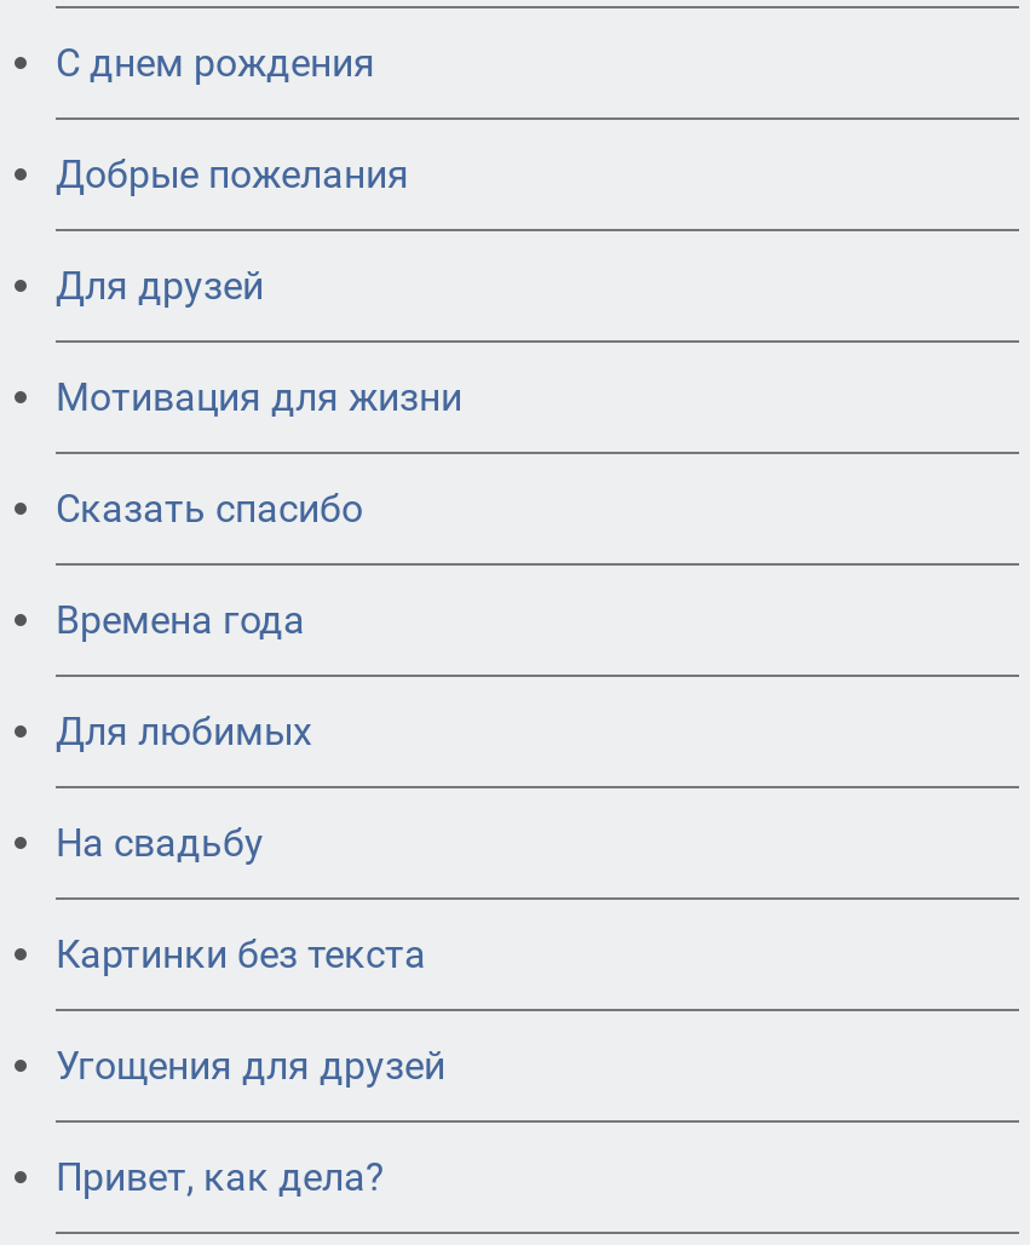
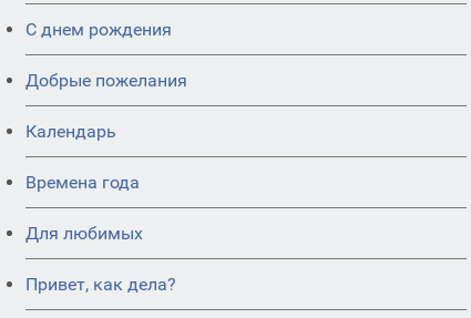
[56,264,462,532] Для друзей | Мотивация для жизни | Сказать спасибо -> [25,121,116,142] Календарь
[56,821,445,1089] На свадьбу | Картинки без текста | Угощения для друзей -> none

